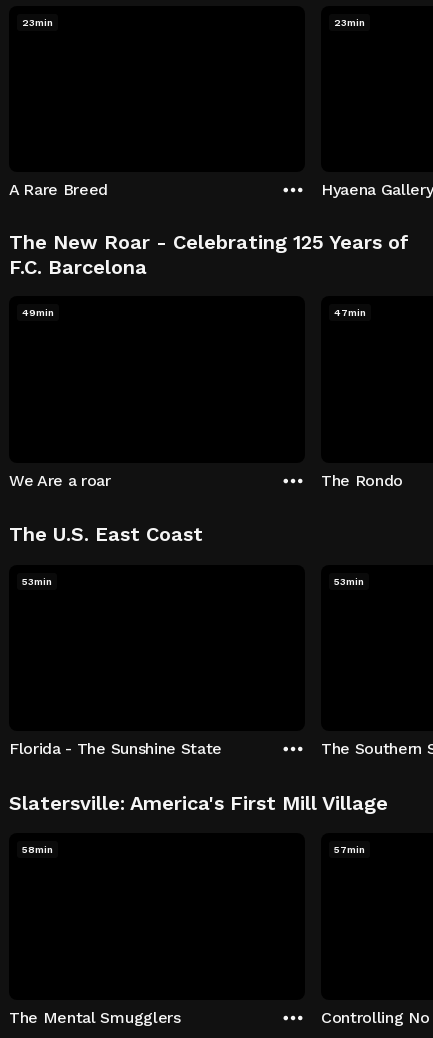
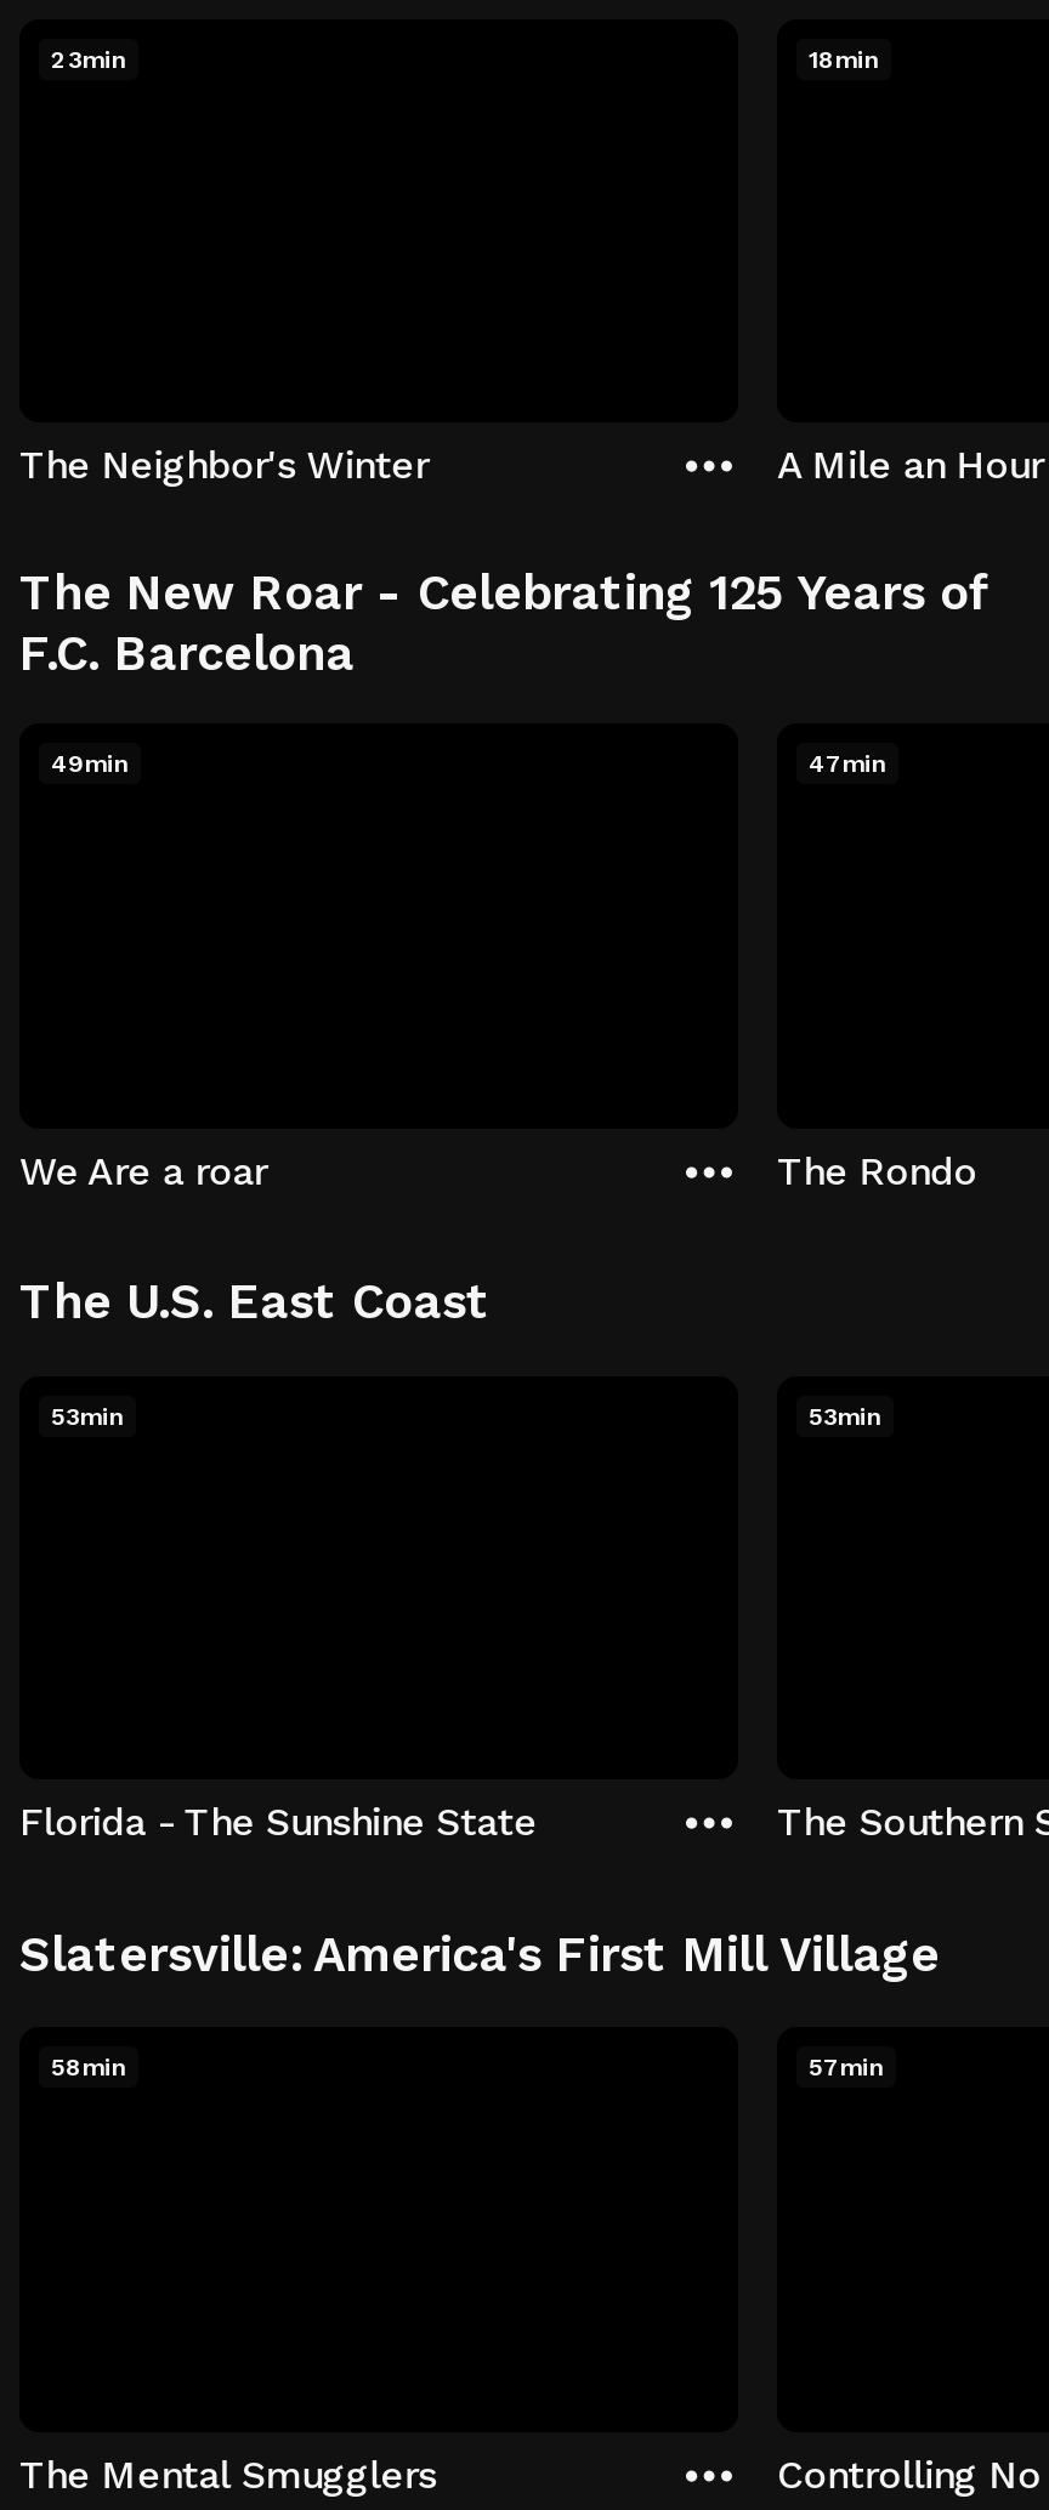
[334,16,365,27] 23min -> [809,45,879,72] 18min
[9,180,108,199] A Rare Breed -> [19,442,428,488] The Neighbor's Winter
[321,180,433,199] Hyaena Gallery -> [777,442,1043,488] A Mile an Hour

